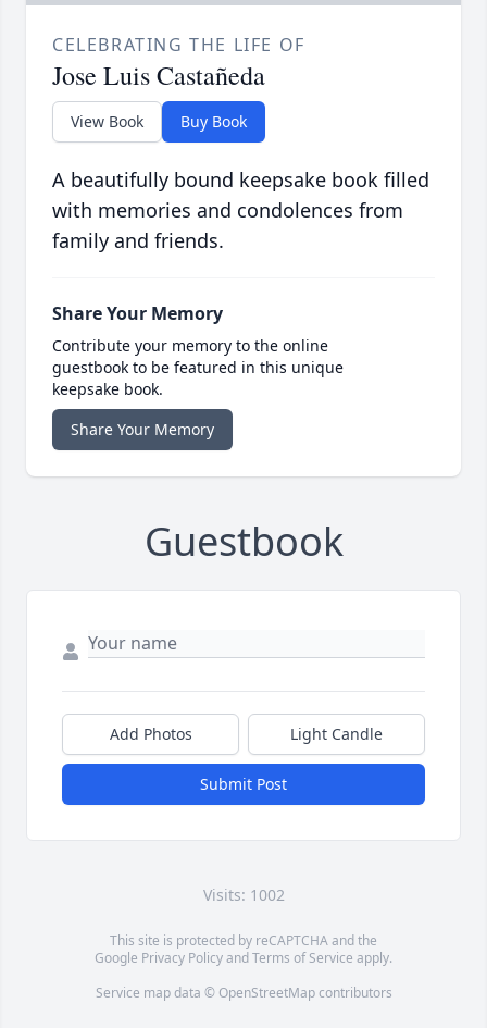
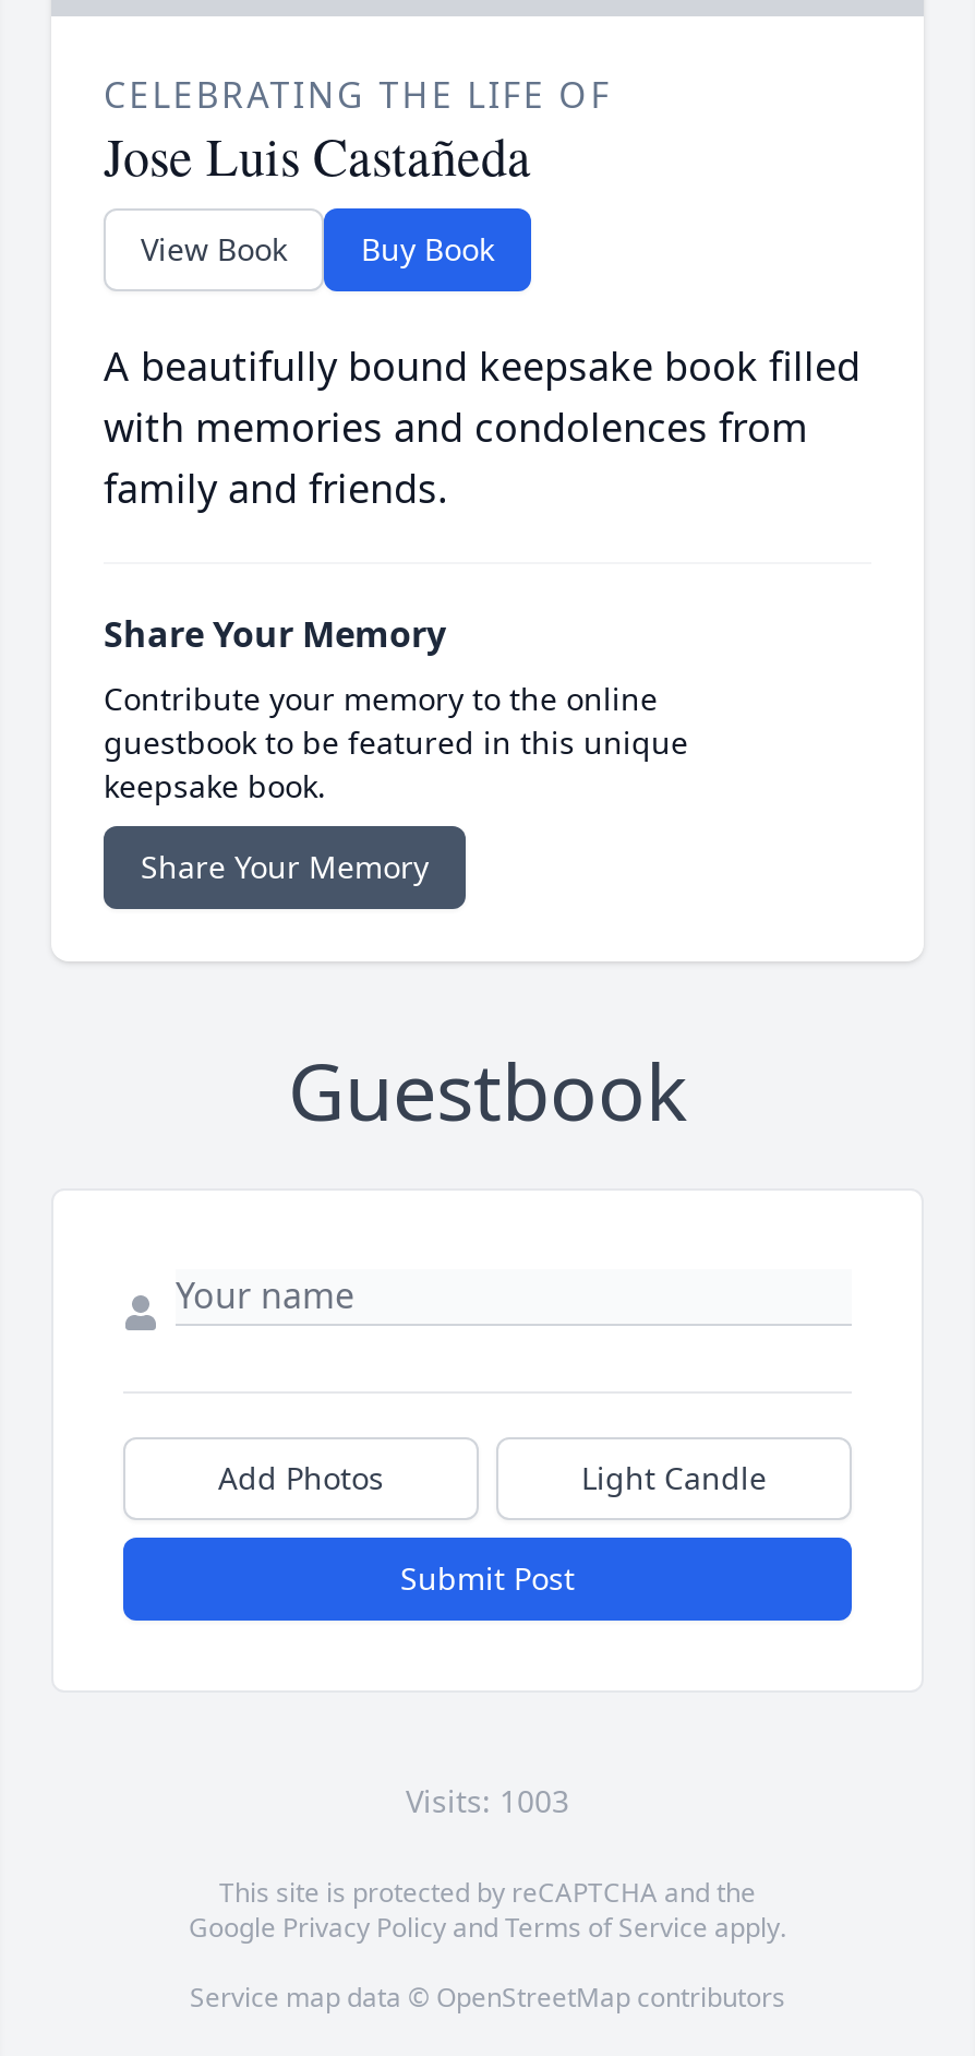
[203,885,284,905] Visits: 1002 -> [406,1780,569,1822] Visits: 1003

